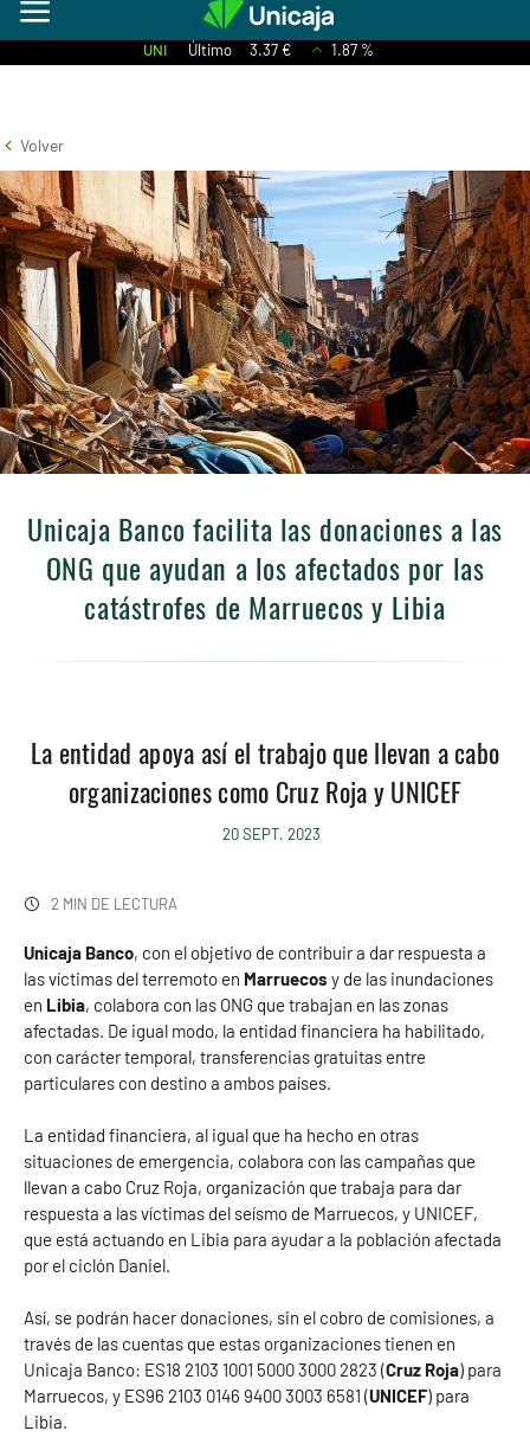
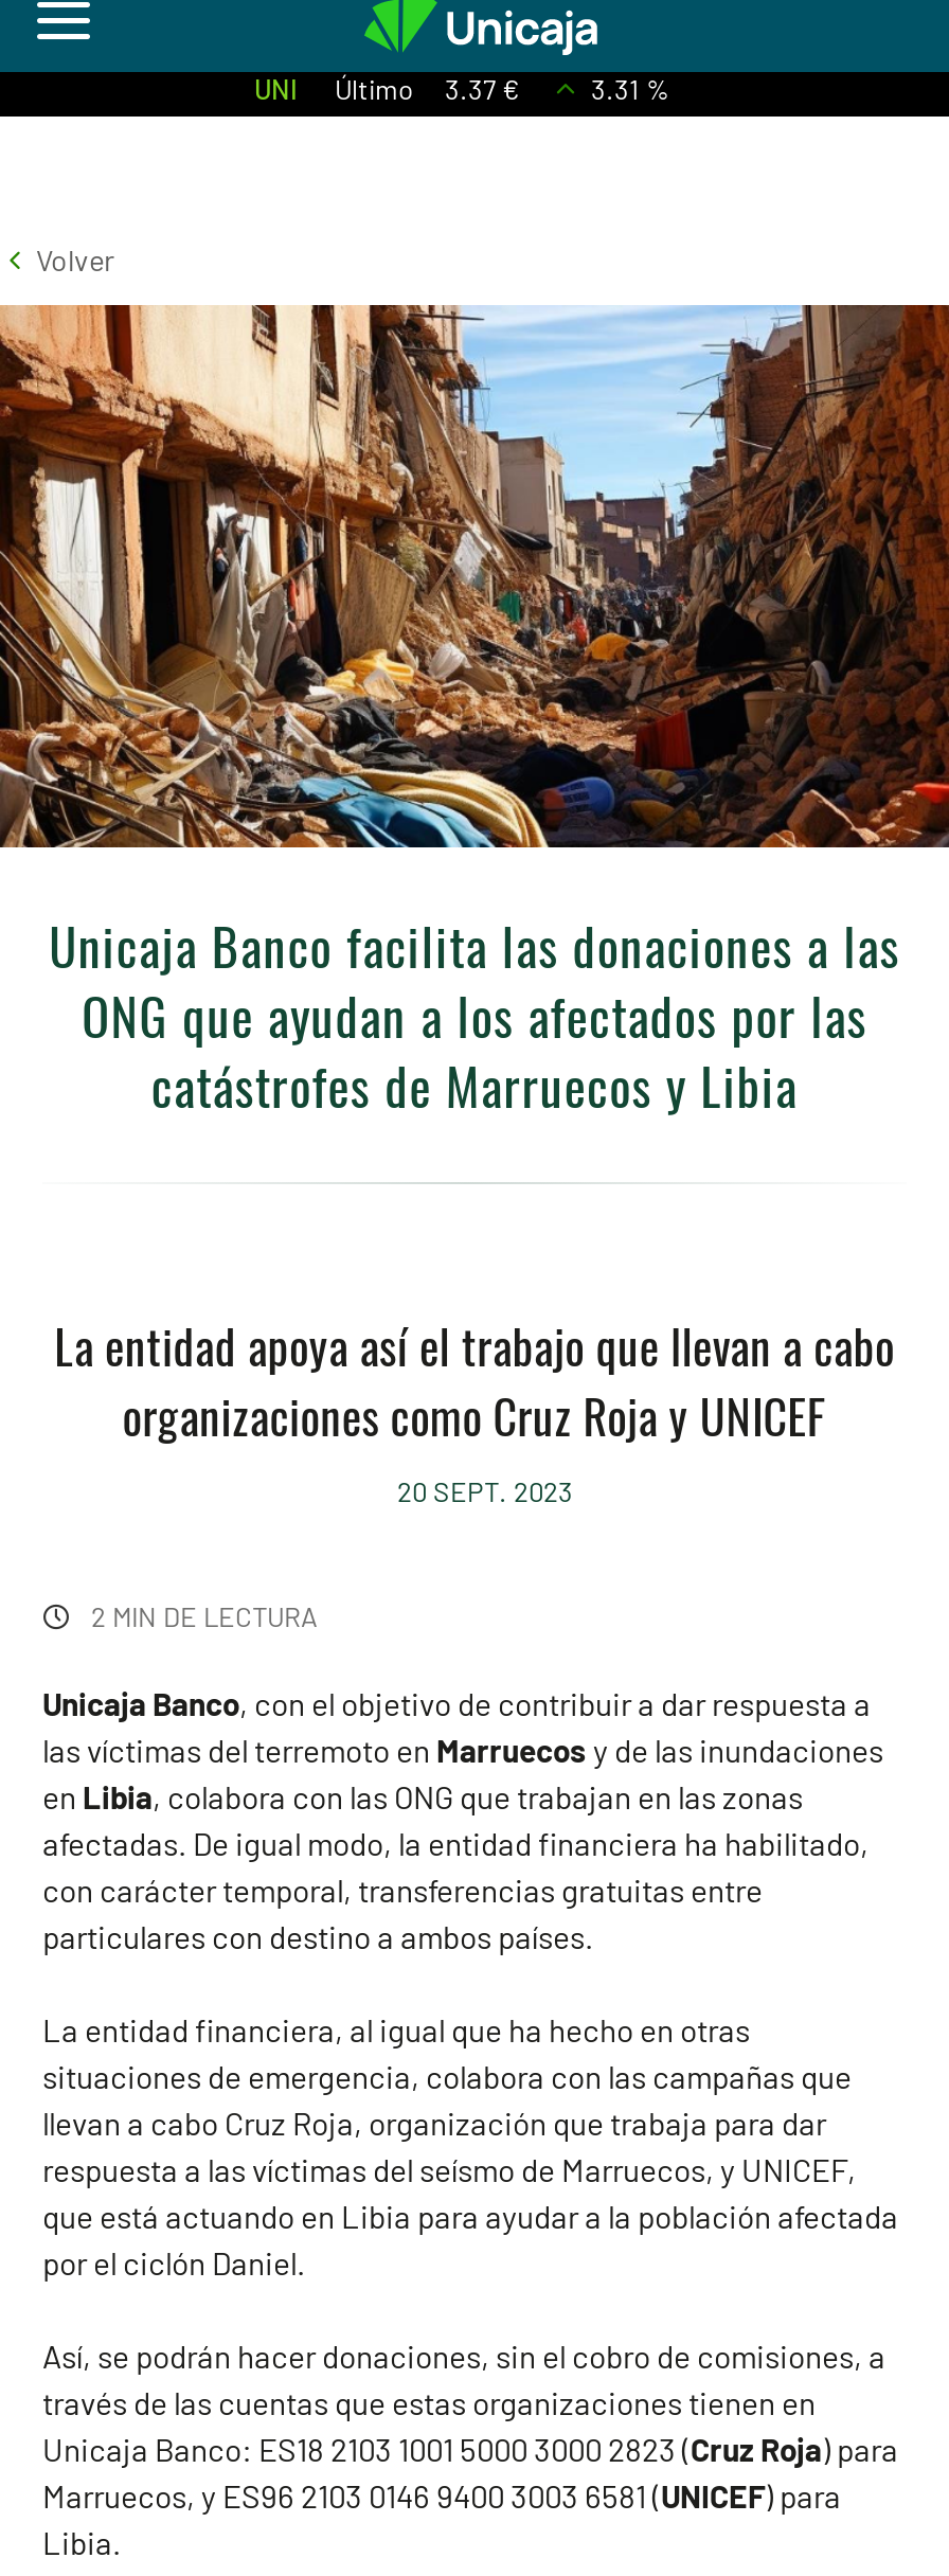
[331,40,373,59] 1.87 % -> [591,72,669,106] 3.31 %

